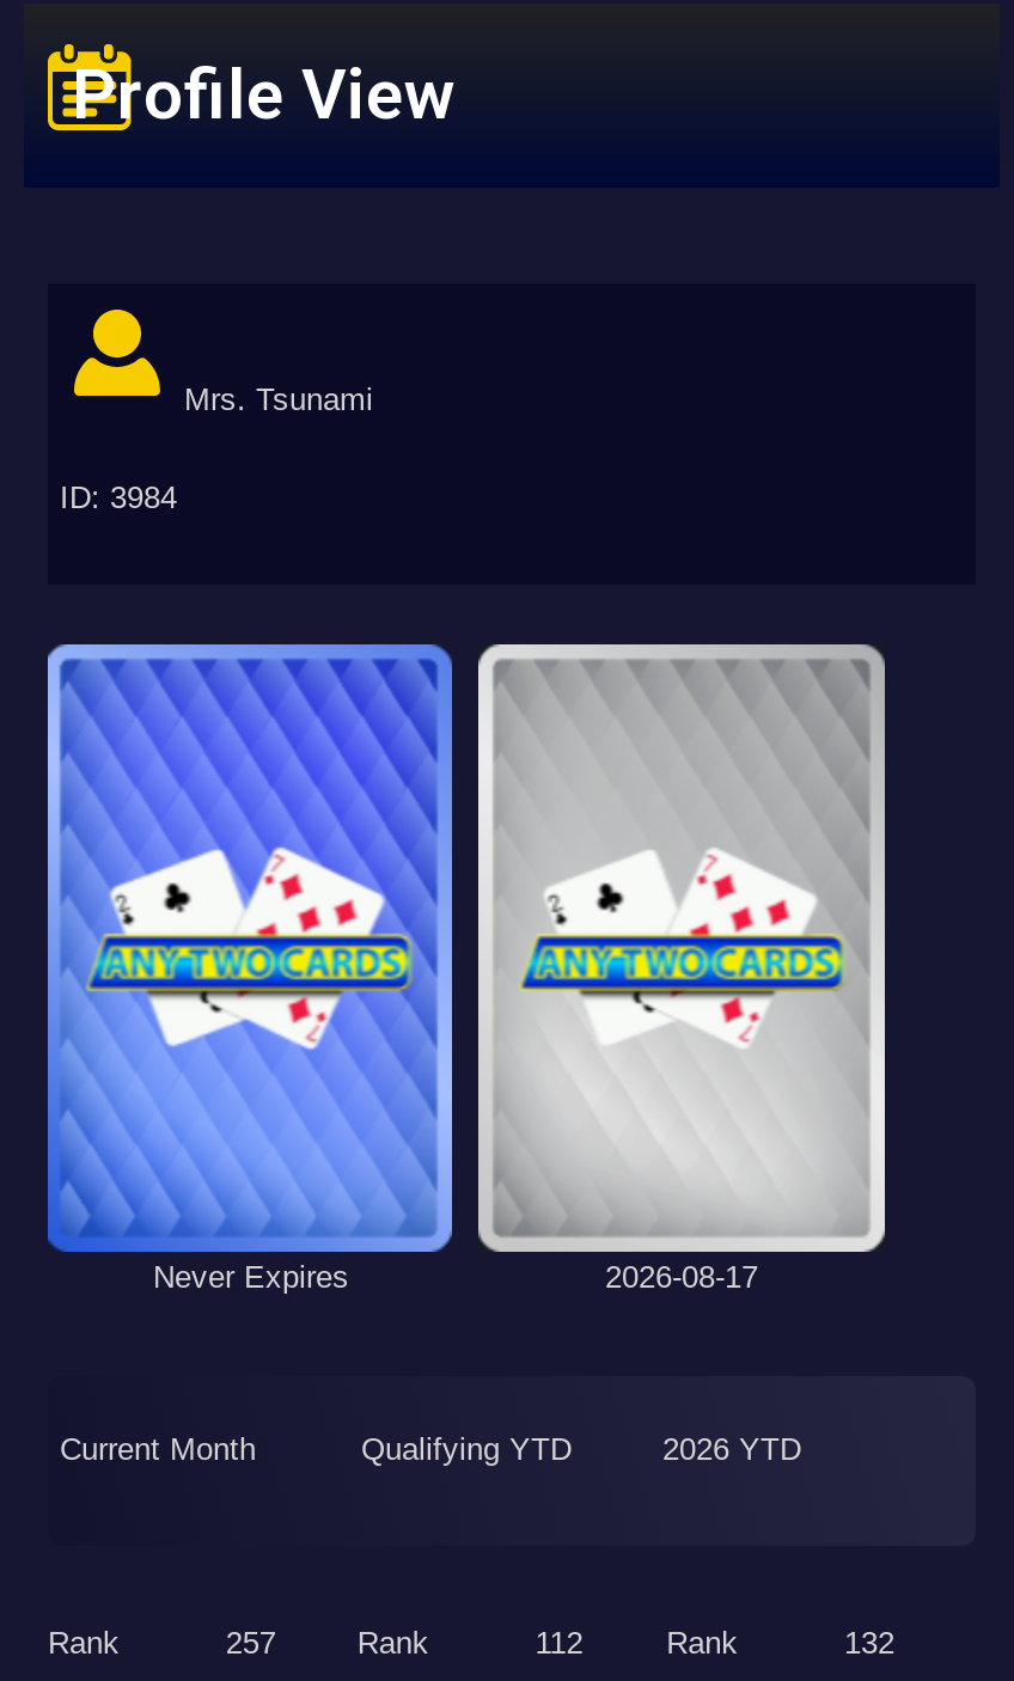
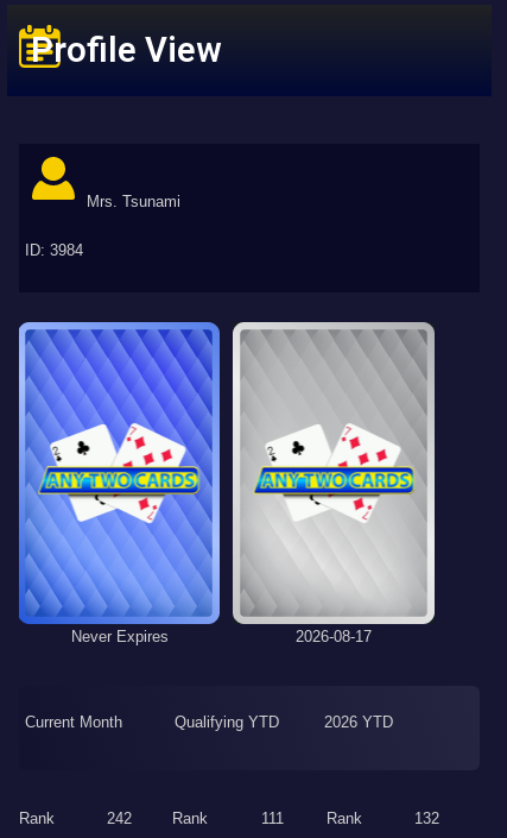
[226,1624,276,1660] 257 -> [107,810,132,827] 242
[535,1624,583,1660] 112 -> [261,810,283,827] 111

